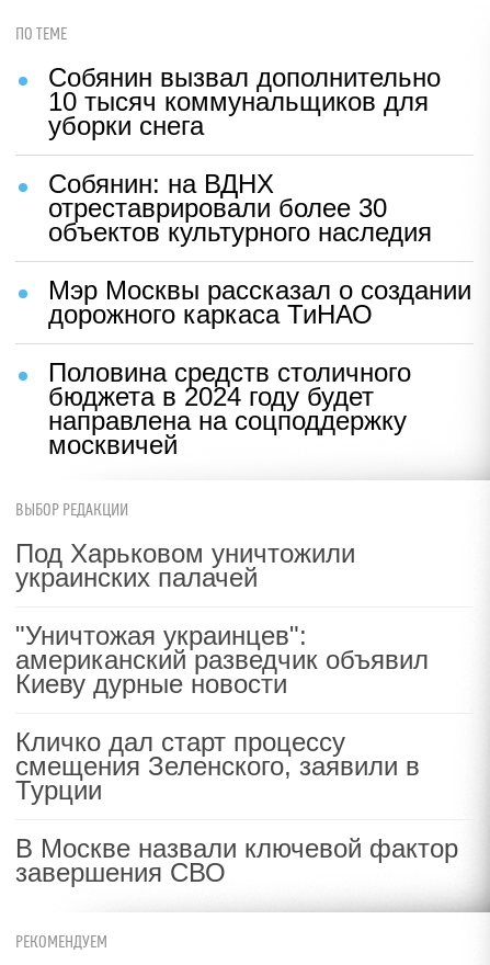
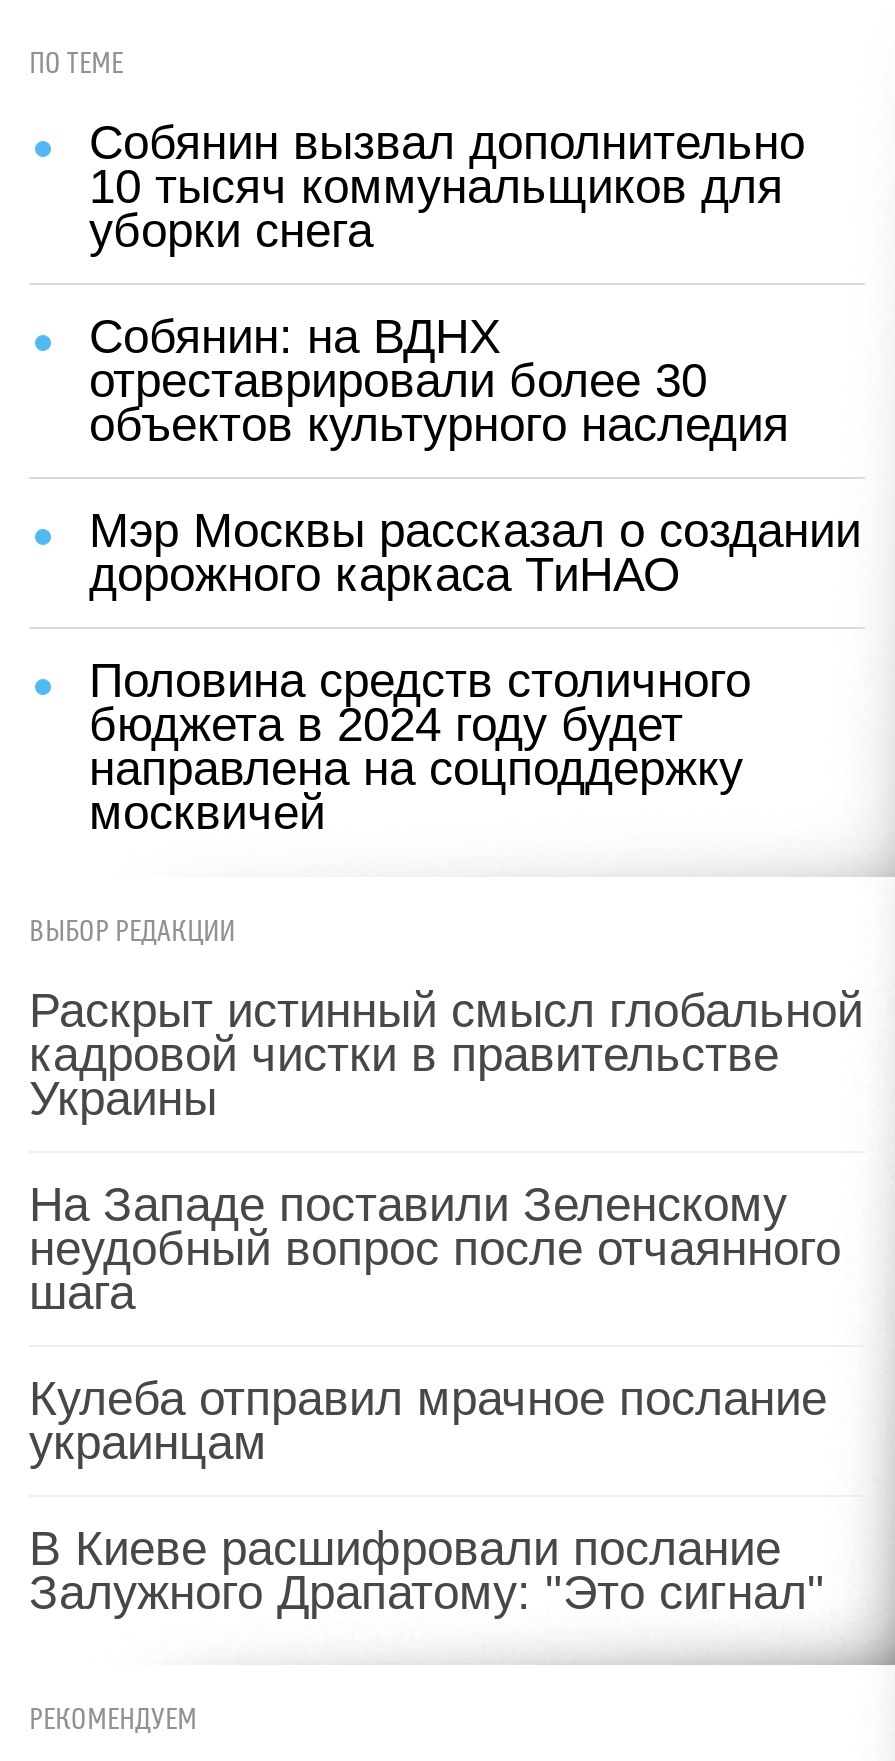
[15,538,355,592] Под Харьковом уничтожили | украинских палачей -> [29,983,863,1125] Раскрыт истинный смысл глобальной | кадровой чистки в правительстве | Украины
[15,621,429,699] "Уничтожая украинцев": | американский разведчик объявил | Киеву дурные новости -> [29,1177,841,1319] На Западе поставили Зеленскому | неудобный вопрос после отчаянного | шага
[15,727,420,805] Кличко дал старт процессу | смещения Зеленского, заявили в | Турции -> [29,1371,827,1469] Кулеба отправил мрачное послание | украинцам
[15,833,458,887] В Москве назвали ключевой фактор | завершения СВО -> [29,1521,825,1619] В Киеве расшифровали послание | Залужного Драпатому: "Это сигнал"

